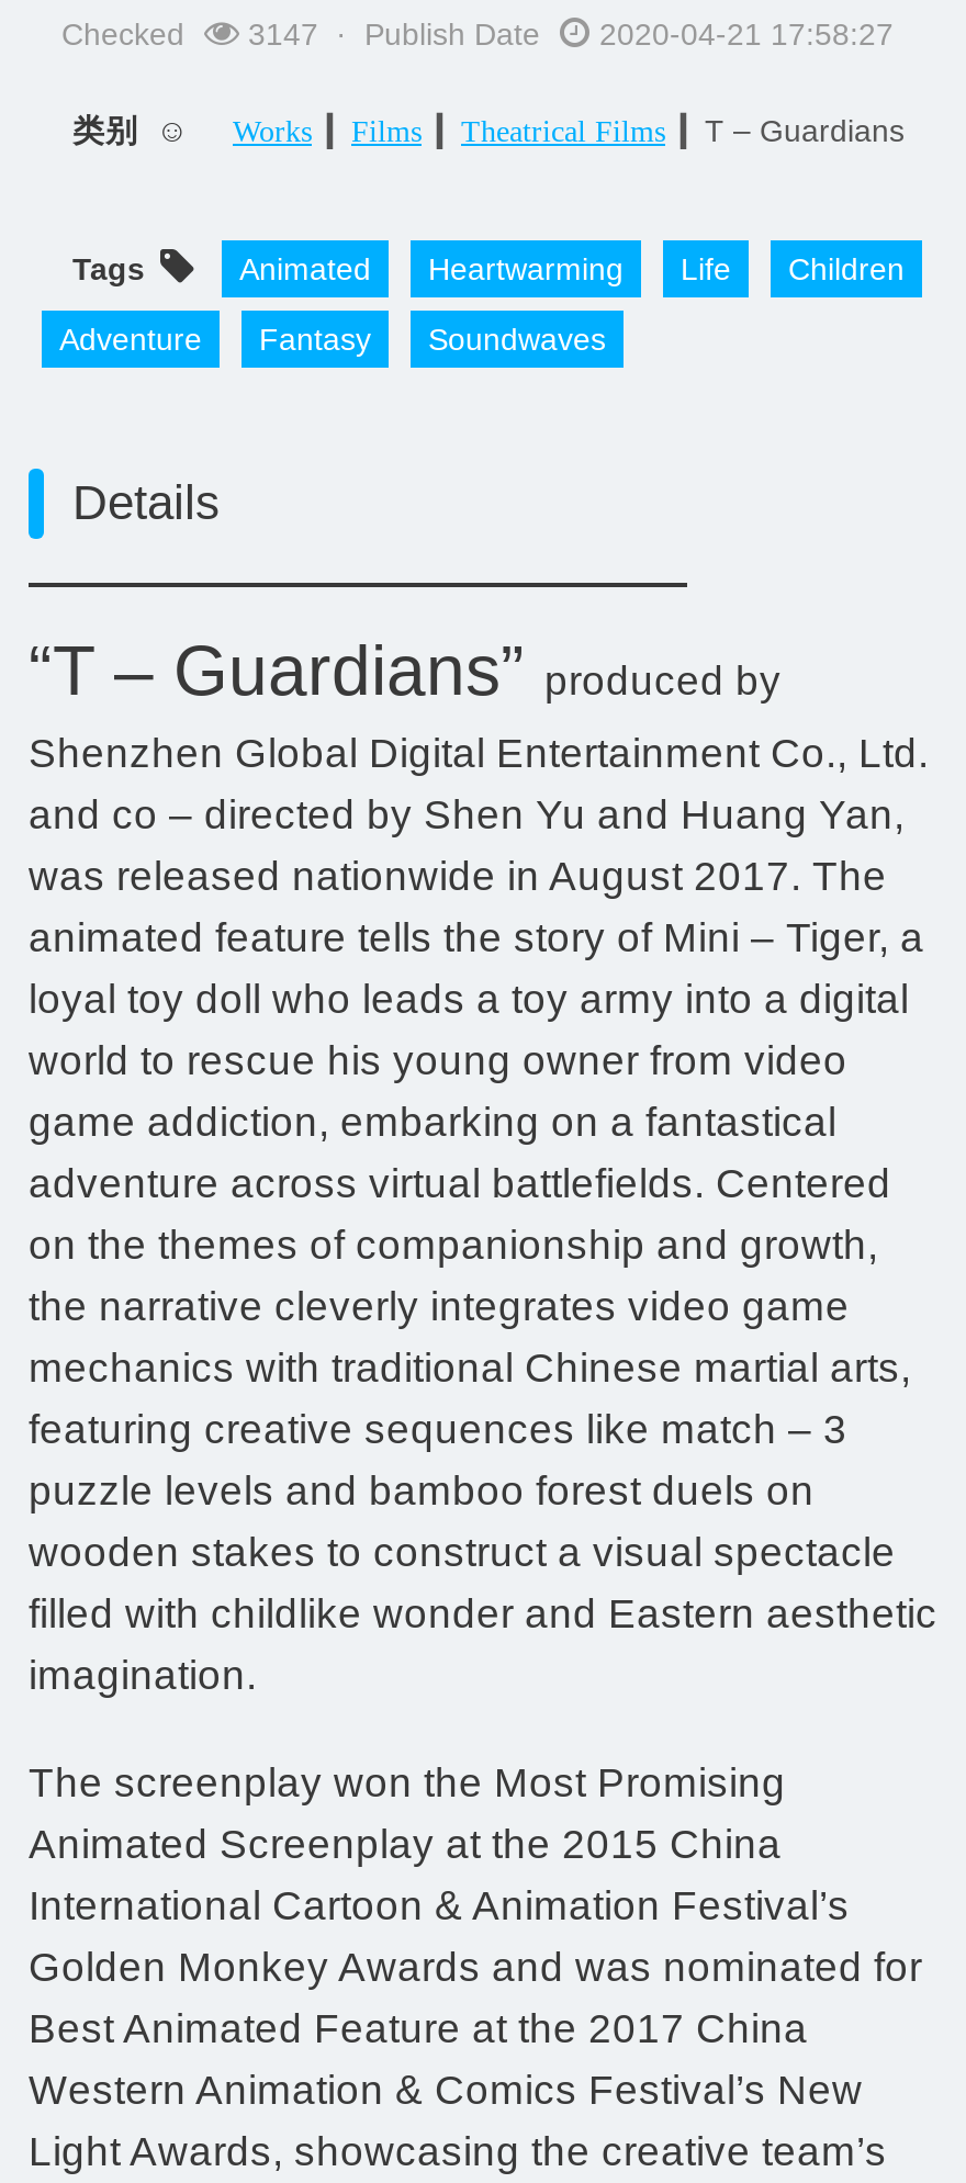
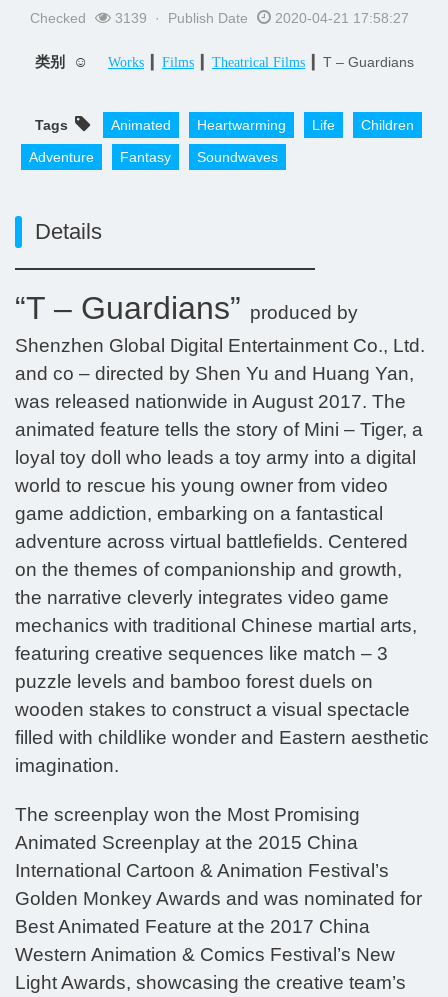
[61,16,894,52] Checked 3147 · Publish Date 2020-04-21 17:58:27 -> [30,10,409,26] Checked 3139 · Publish Date 2020-04-21 17:58:27

